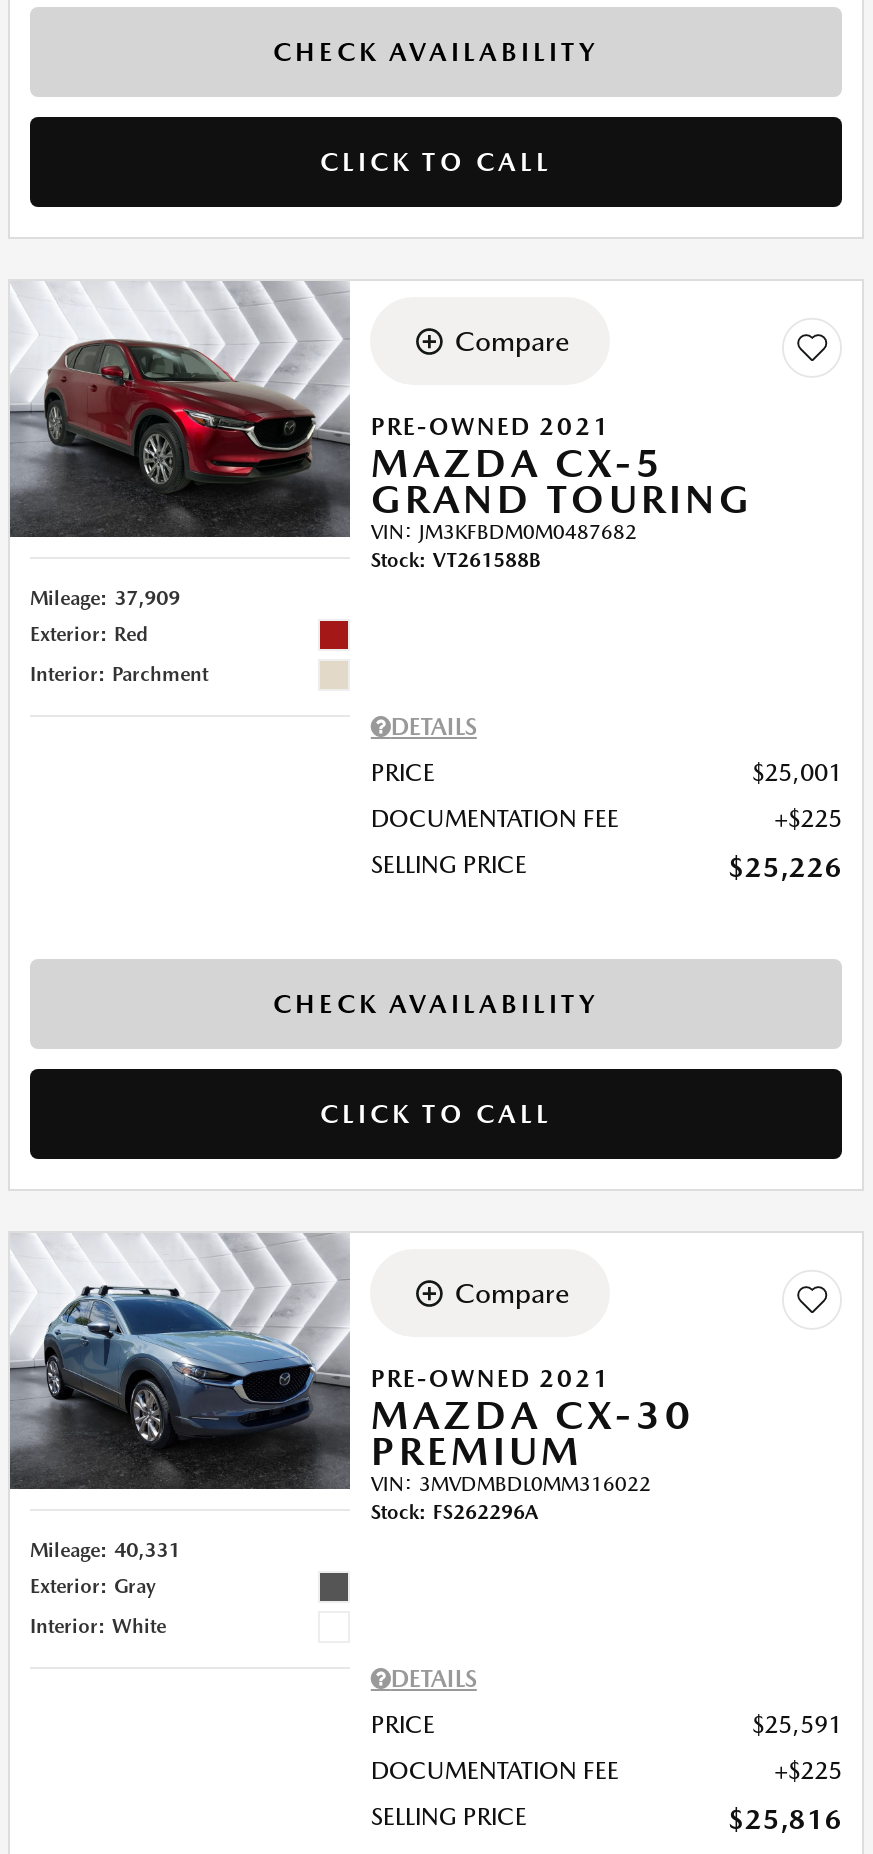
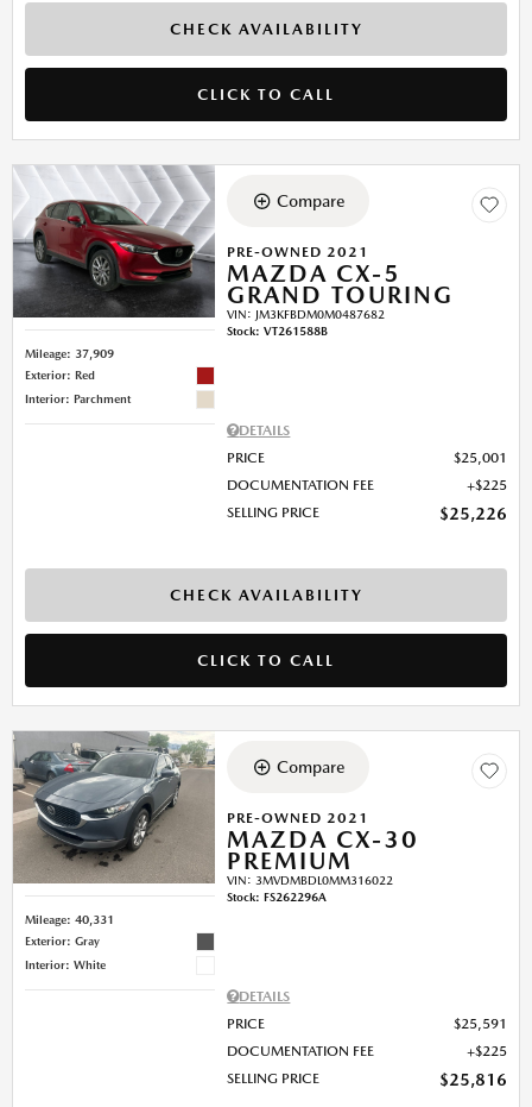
[10,1233,350,1489] [image] -> [12,731,215,883] [image]

